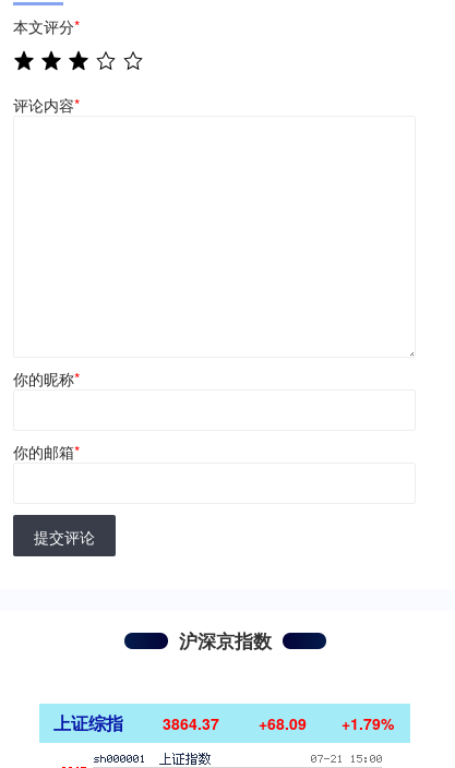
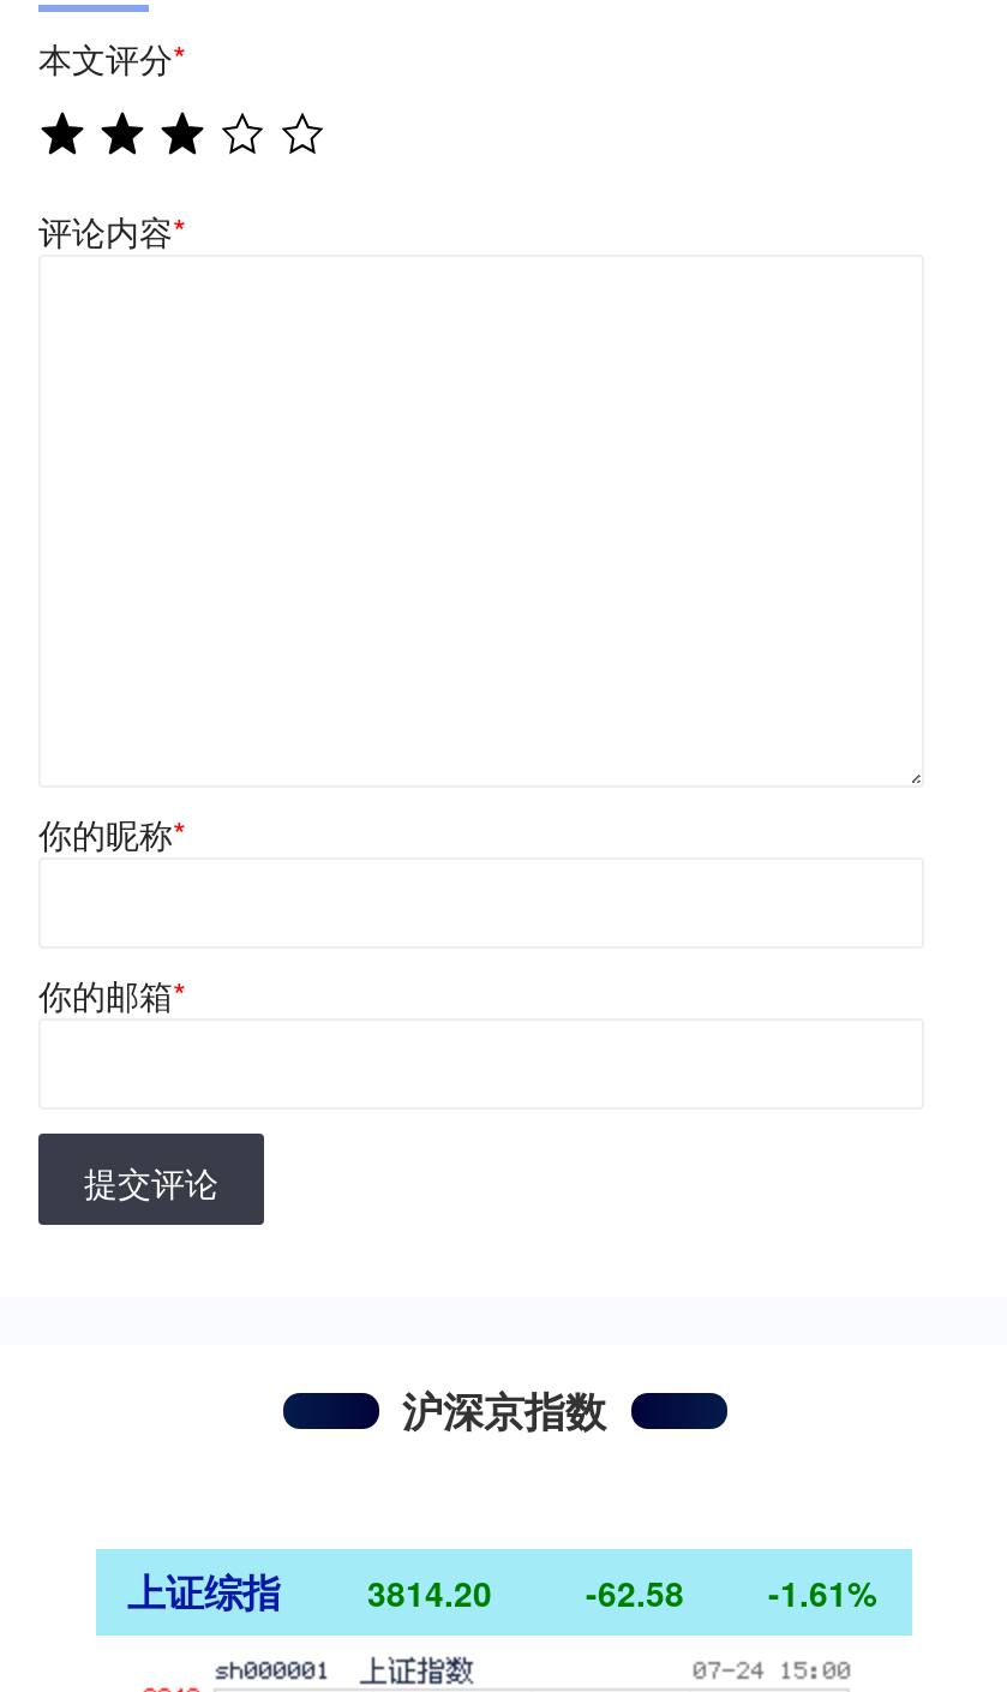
[163,712,219,734] 3864.37 -> [367,1569,492,1617] 3814.20
[259,712,307,734] +68.09 -> [586,1569,684,1617] -62.58
[342,712,394,734] +1.79% -> [768,1569,876,1617] -1.61%

